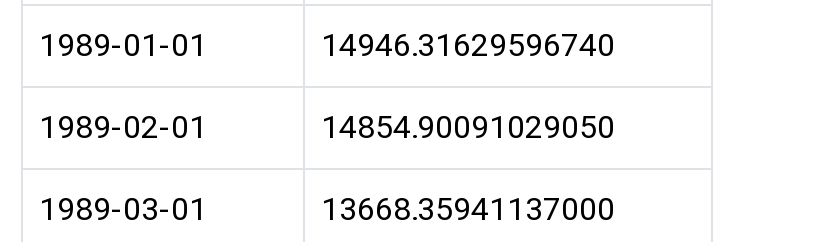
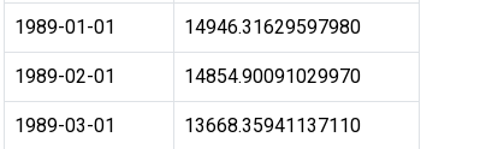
[321,26,615,64] 14946.31629596740 -> [184,16,361,38] 14946.31629597980
[321,108,615,146] 14854.90091029050 -> [184,65,361,88] 14854.90091029970
[321,190,615,228] 13668.35941137000 -> [184,114,361,137] 13668.35941137110

